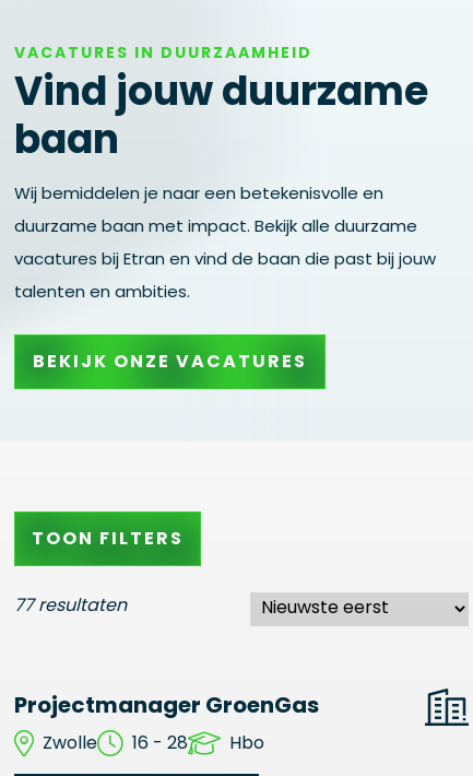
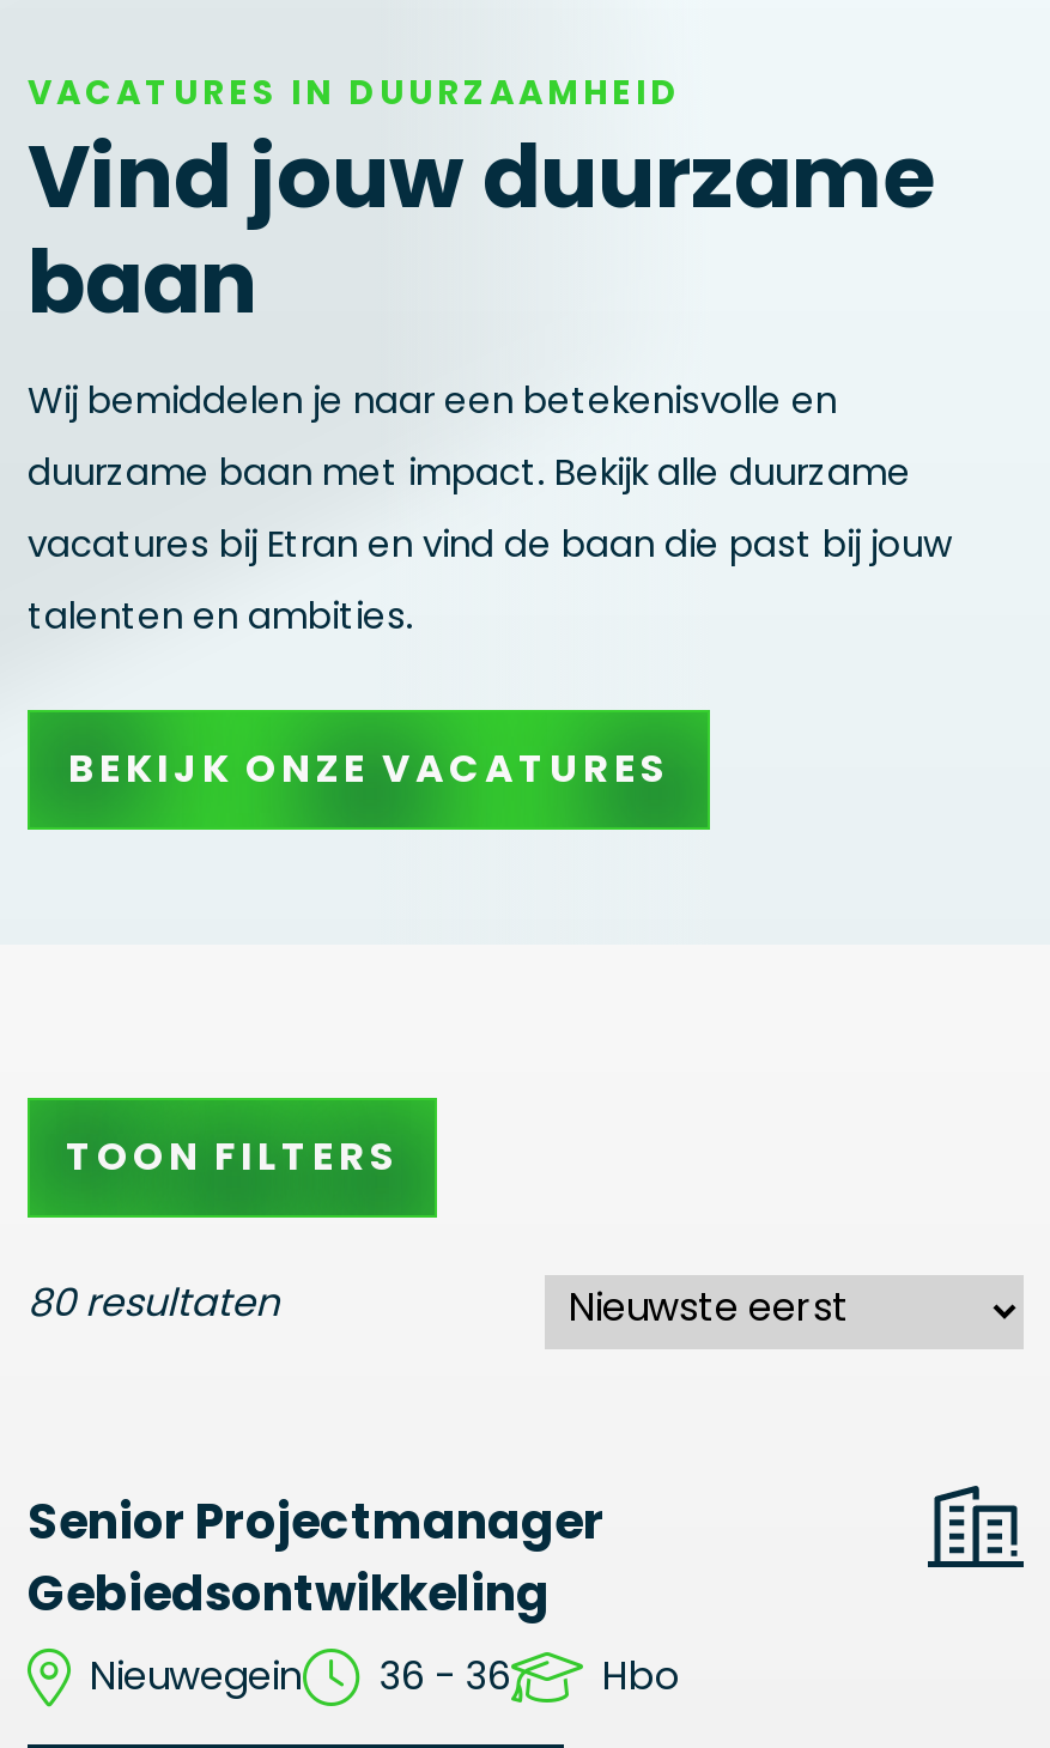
[14,592,127,618] 77 resultaten -> [28,1275,279,1330] 80 resultaten
[14,690,319,755] Projectmanager GroenGas | Zwolle | 16 - 28 -> [28,1488,605,1704] Senior Projectmanager | Gebiedsontwikkeling | Nieuwegein | 36 - 36

